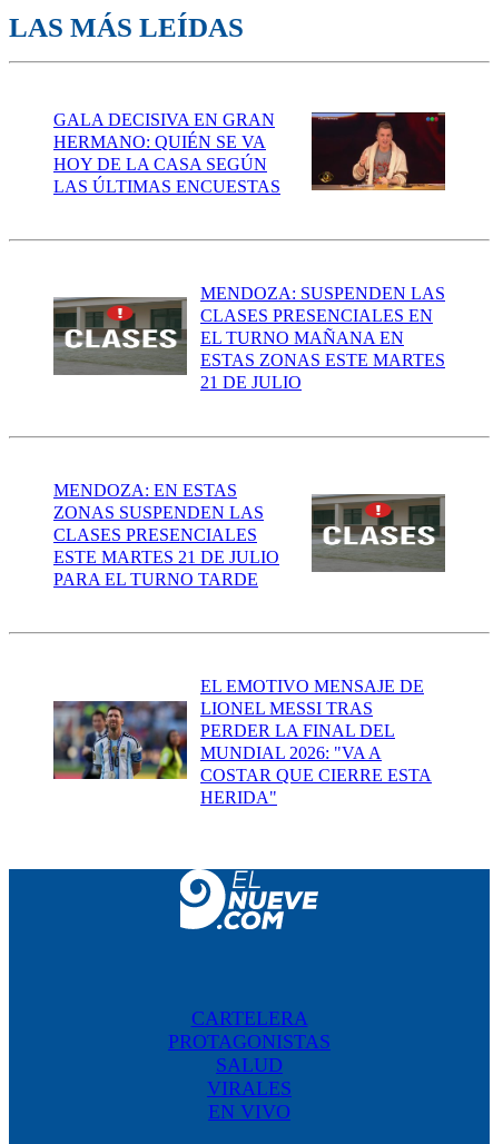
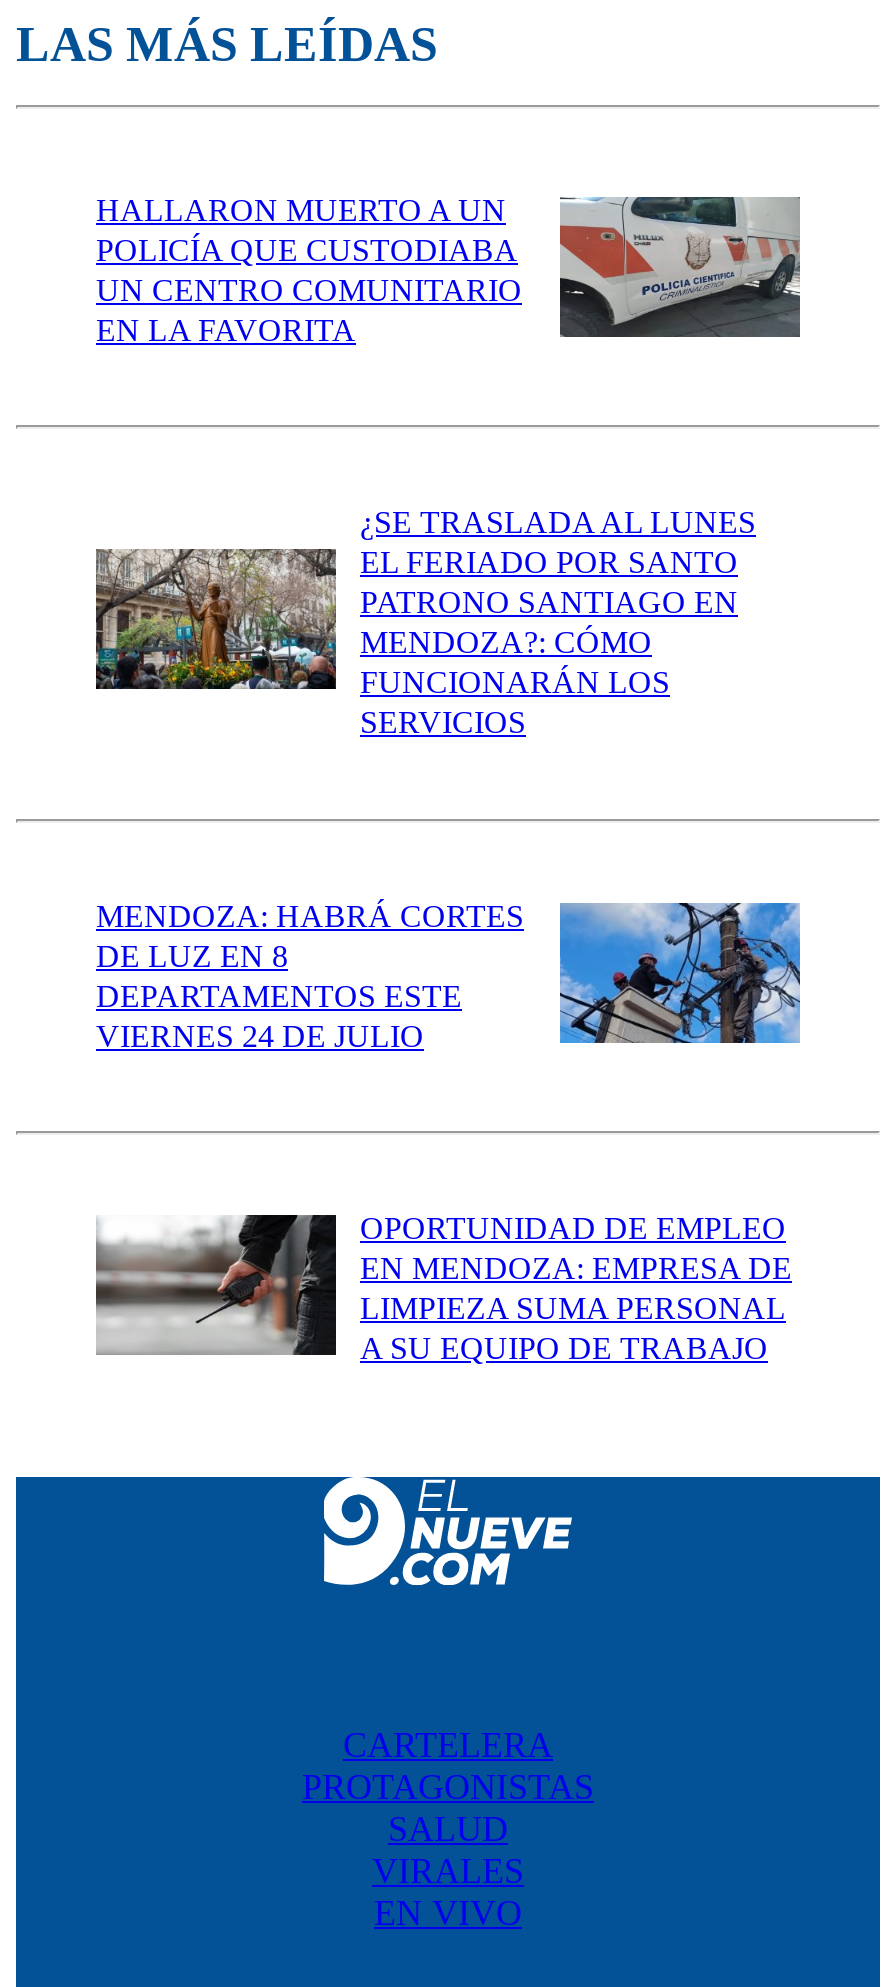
[53,110,445,196] [image] | GALA DECISIVA EN GRAN | HERMANO: QUIÉN SE VA | HOY DE LA CASA SEGÚN | LAS ÚLTIMAS ENCUESTAS -> [96,193,802,347] [image] | HALLARON MUERTO A UN | POLICÍA QUE CUSTODIABA | UN CENTRO COMUNITARIO | EN LA FAVORITA
[52,284,445,392] [image] | MENDOZA: SUSPENDEN LAS | CLASES PRESENCIALES EN | EL TURNO MAÑANA EN | ESTAS ZONAS ESTE MARTES | 21 DE JULIO -> [94,506,756,740] [image] | ¿SE TRASLADA AL LUNES | EL FERIADO POR SANTO | PATRONO SANTIAGO EN | MENDOZA?: CÓMO | FUNCIONARÁN LOS | SERVICIOS
[53,481,446,589] [image] | MENDOZA: EN ESTAS | ZONAS SUSPENDEN LAS | CLASES PRESENCIALES | ESTE MARTES 21 DE JULIO | PARA EL TURNO TARDE -> [96,883,802,1053] [image] | MENDOZA: HABRÁ CORTES | DE LUZ EN 8 | DEPARTAMENTOS ESTE | VIERNES 24 DE JULIO
[53,677,432,807] [image] | EL EMOTIVO MENSAJE DE | LIONEL MESSI TRAS | PERDER LA FINAL DEL | MUNDIAL 2026: "VA A | COSTAR QUE CIERRE ESTA | HERIDA" -> [96,1212,792,1366] [image] | OPORTUNIDAD DE EMPLEO | EN MENDOZA: EMPRESA DE | LIMPIEZA SUMA PERSONAL | A SU EQUIPO DE TRABAJO

